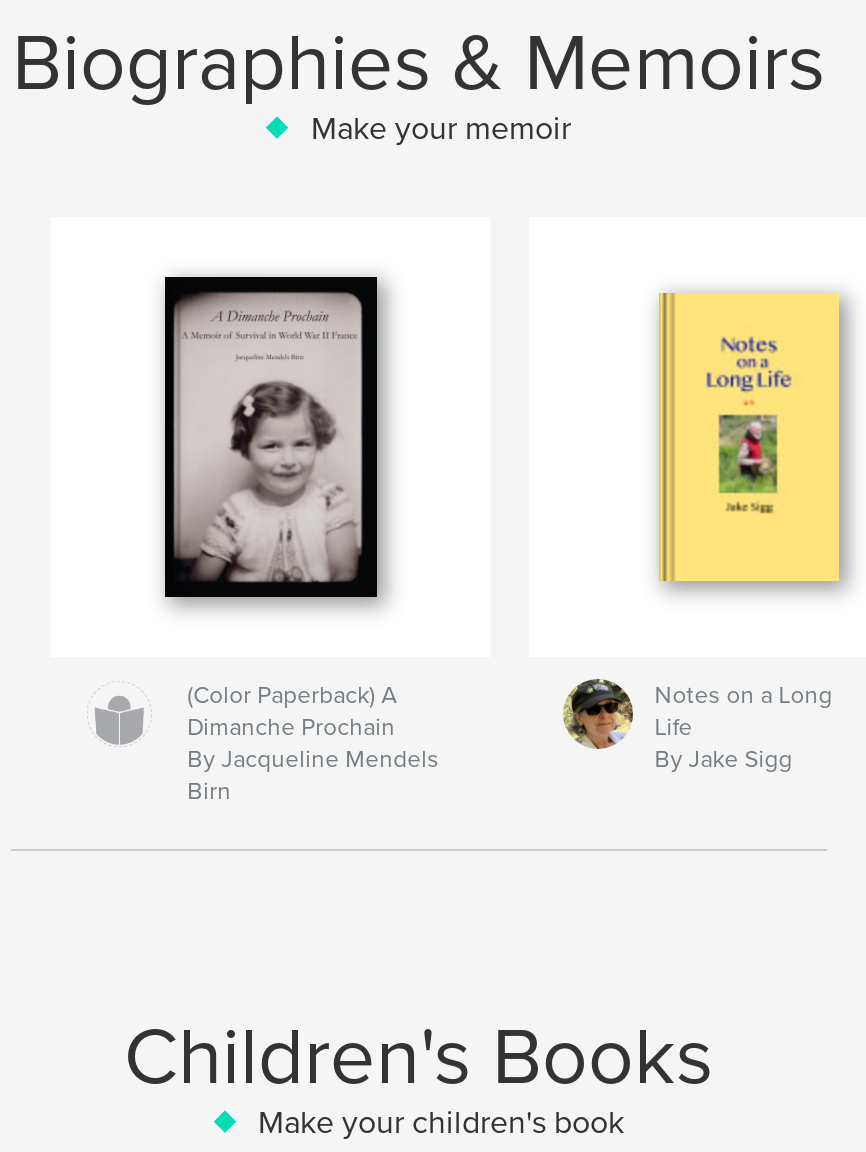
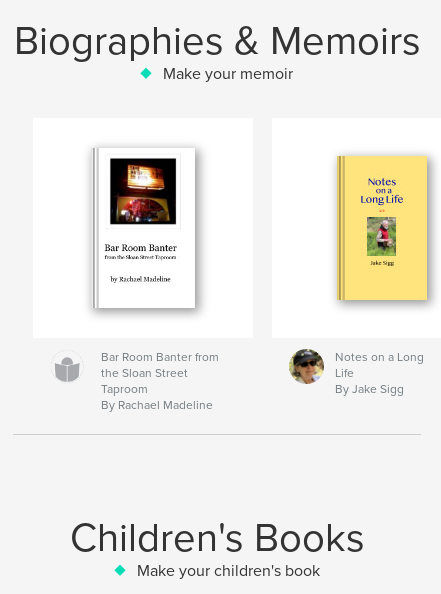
[163,275,379,599] [image] -> [90,148,196,308] [image]
[187,681,439,805] (Color Paperback) A | Dimanche Prochain | By Jacqueline Mendels | Birn -> [101,350,219,412] Bar Room Banter from | the Sloan Street | Taproom | By Rachael Madeline

